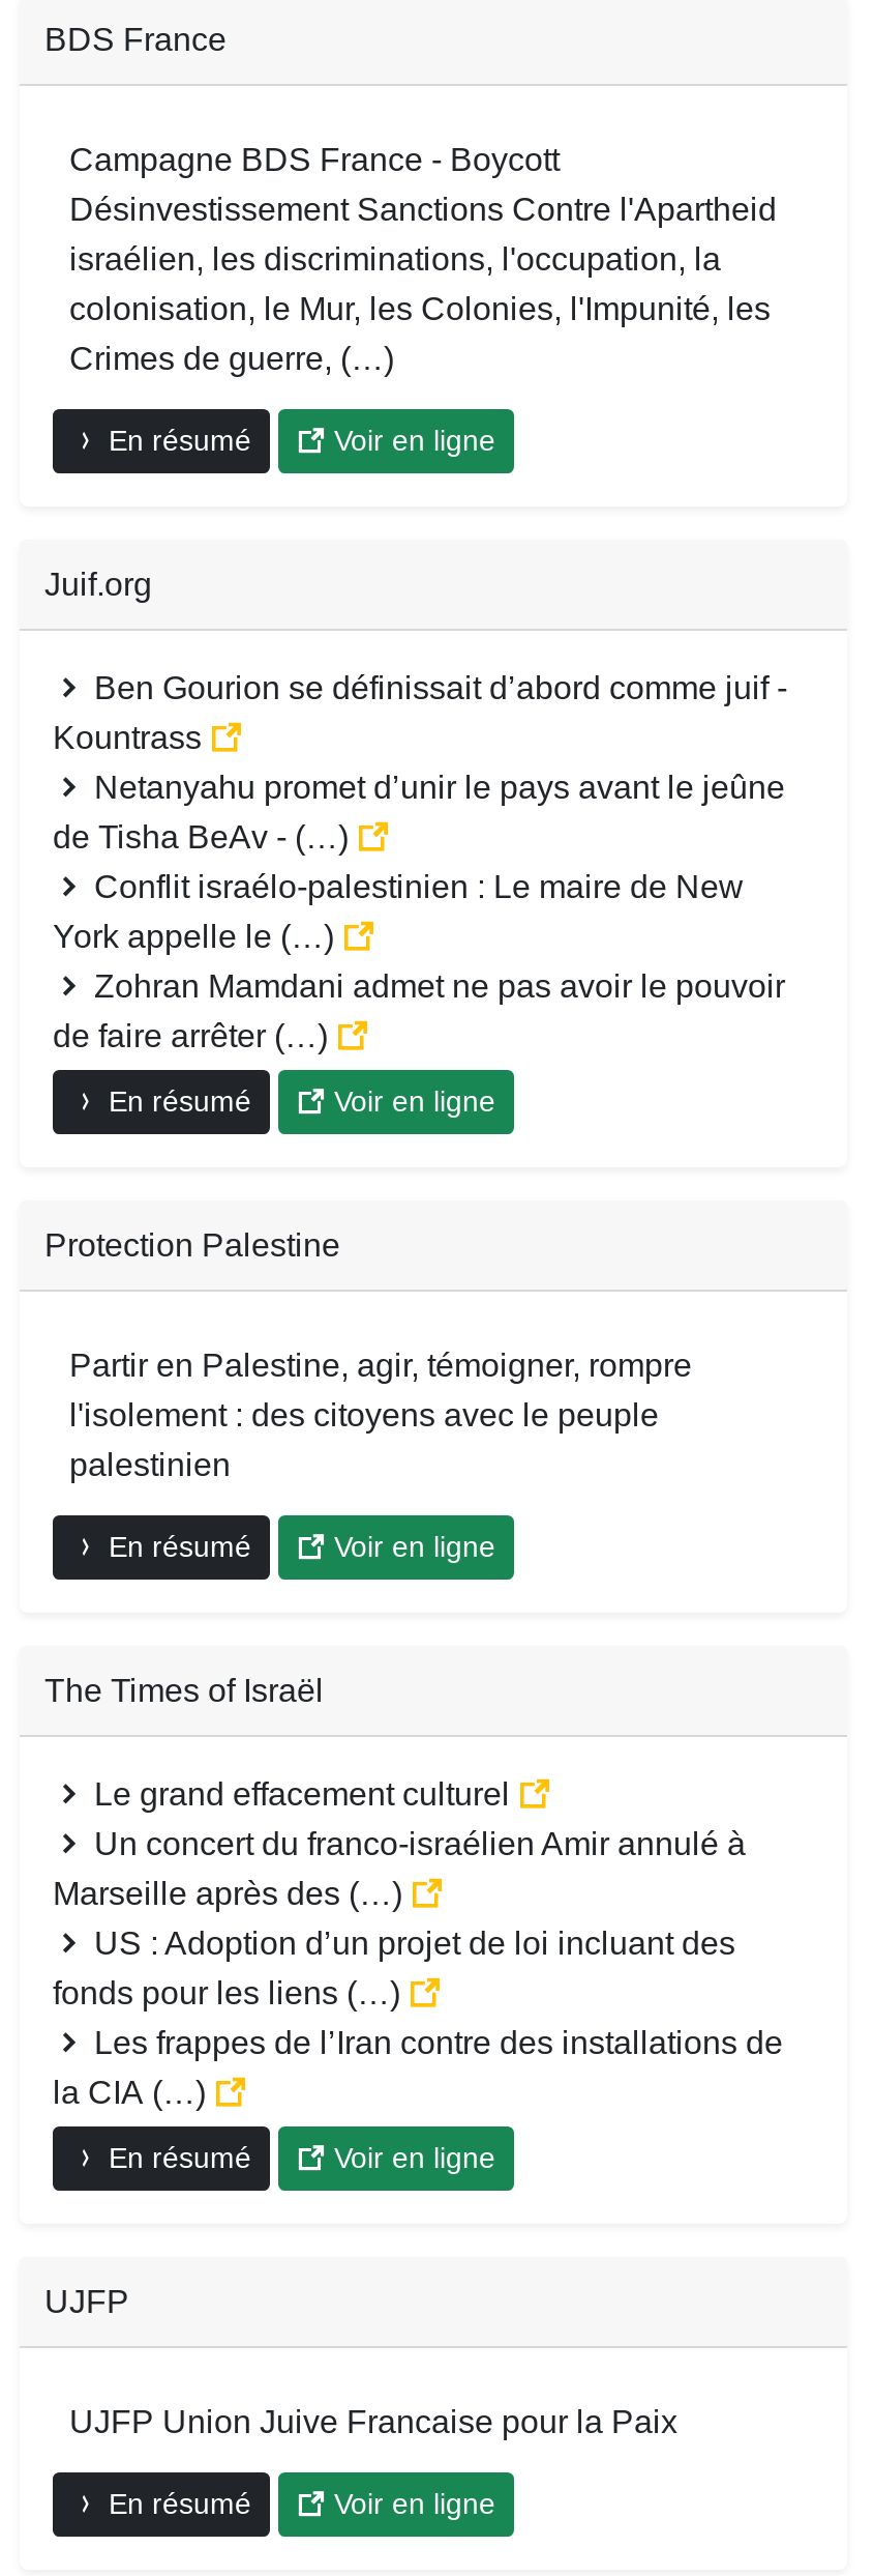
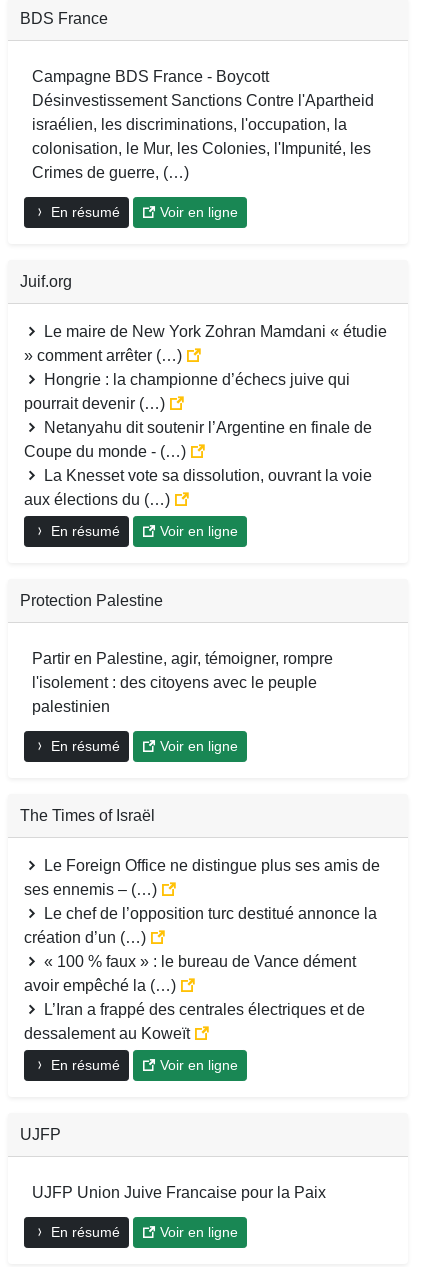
[53,670,787,1053] Ben Gourion se définissait d’abord comme juif - | Kountrass | Netanyahu promet d’unir le pays avant le jeûne | de Tisha BeAv - (…) | Conflit israélo-palestinien : Le maire de New | York appelle le (…) | Zohran Mamdani admet ne pas avoir le pouvoir | de faire arrêter (…) -> [24,323,387,508] Le maire de New York Zohran Mamdani « étudie | » comment arrêter (…) | Hongrie : la championne d’échecs juive qui | pourrait devenir (…) | Netanyahu dit soutenir l’Argentine en finale de | Coupe du monde - (…) | La Knesset vote sa dissolution, ouvrant la voie | aux élections du (…)
[53,1776,783,2110] Le grand effacement culturel | Un concert du franco-israélien Amir annulé à | Marseille après des (…) | US : Adoption d’un projet de loi incluant des | fonds pour les liens (…) | Les frappes de l’Iran contre des installations de | la CIA (…) -> [24,857,380,1042] Le Foreign Office ne distingue plus ses amis de | ses ennemis – (…) | Le chef de l’opposition turc destitué annonce la | création d’un (…) | « 100 % faux » : le bureau de Vance dément | avoir empêché la (…) | L’Iran a frappé des centrales électriques et de | dessalement au Koweït

